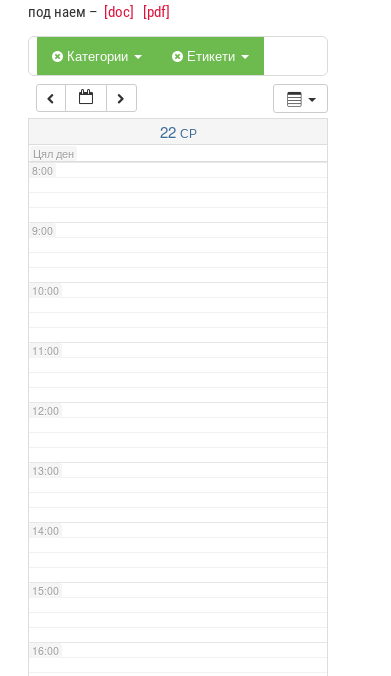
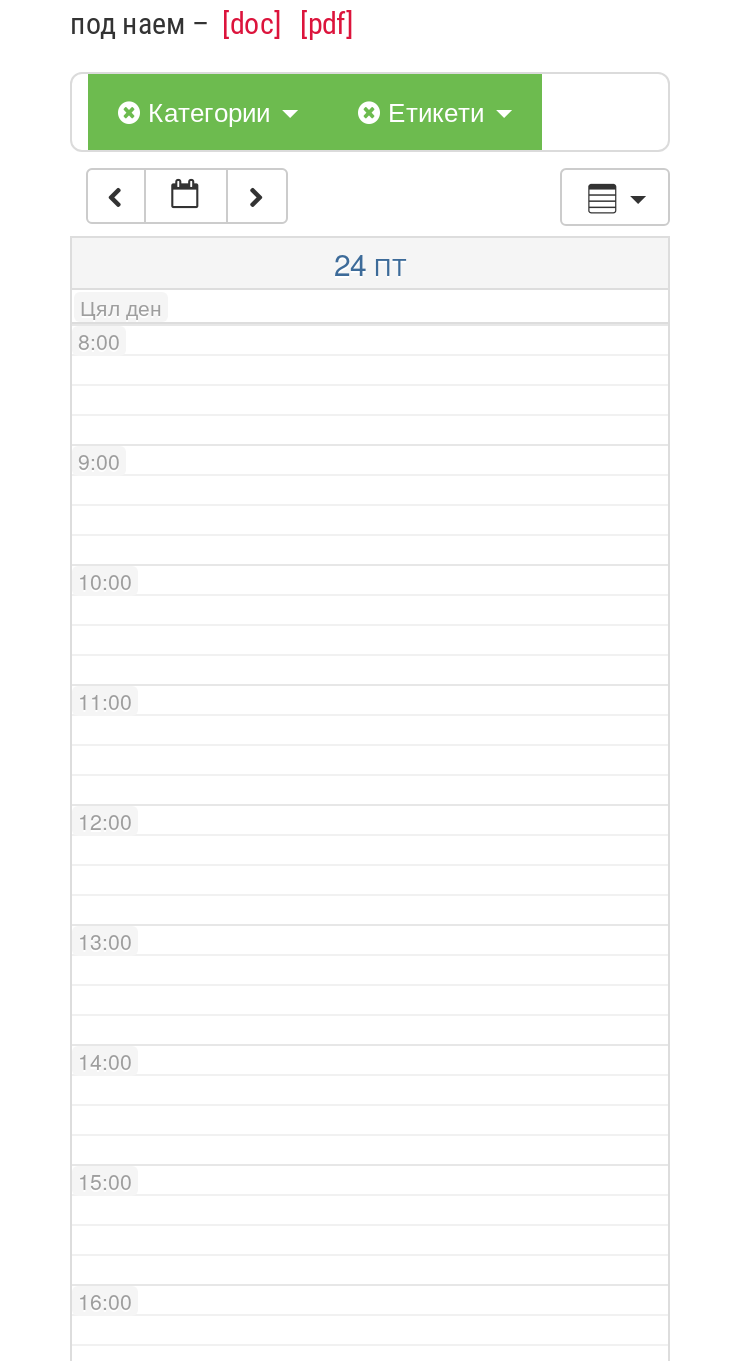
[159,121,196,142] 22 СР -> [334,242,406,284] 24 ПТ

